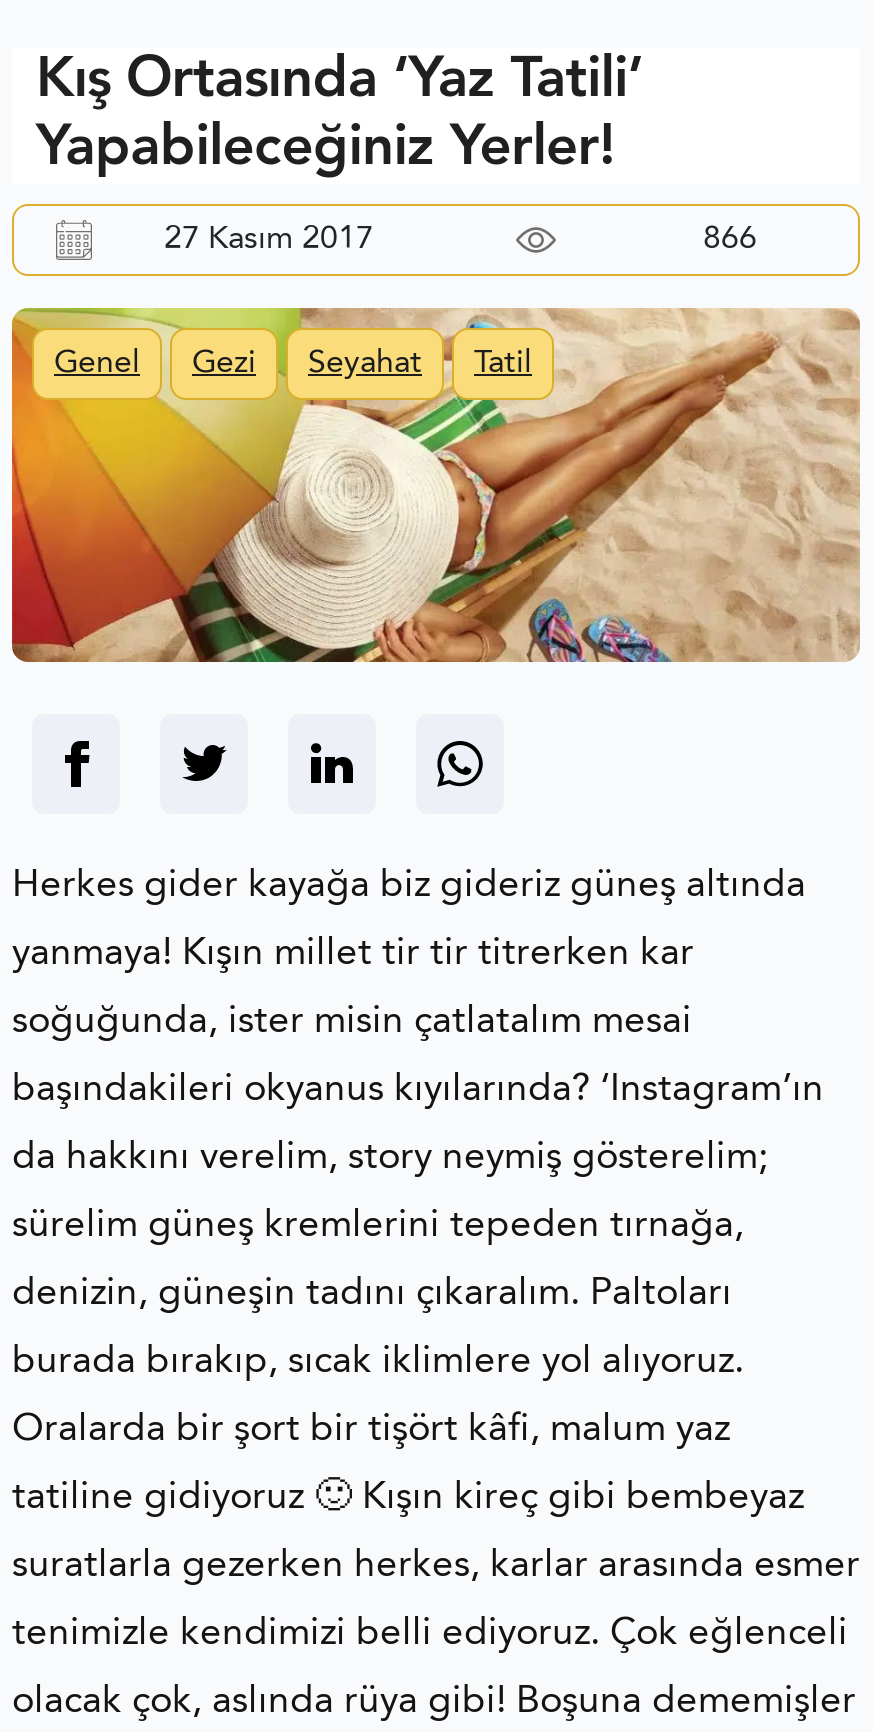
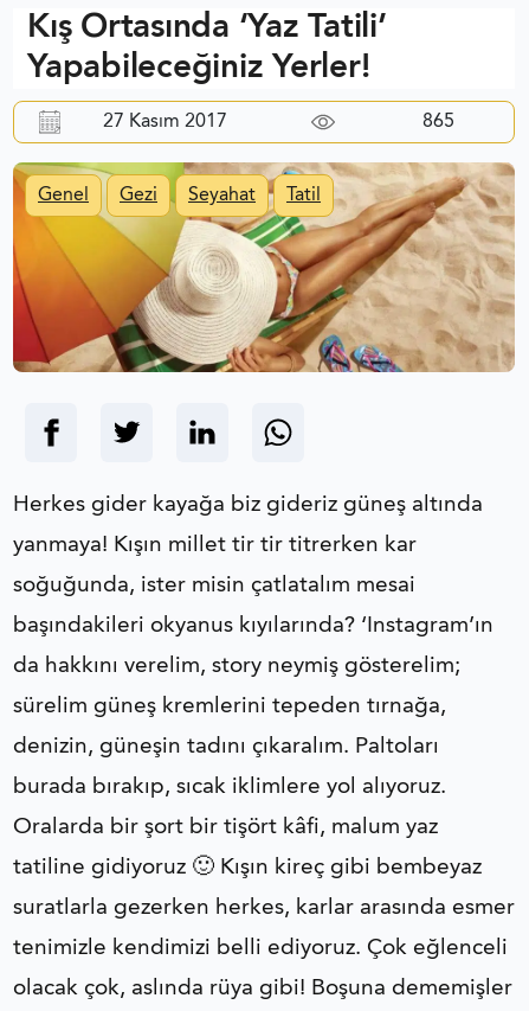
[703,224,757,256] 866 -> [422,113,454,132] 865

